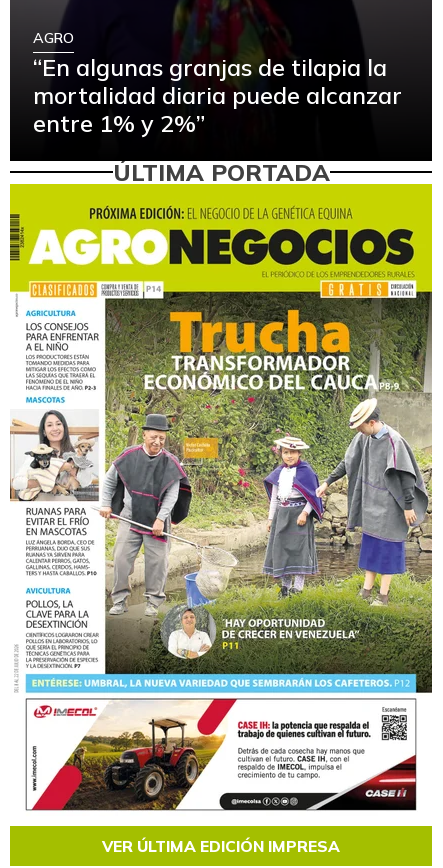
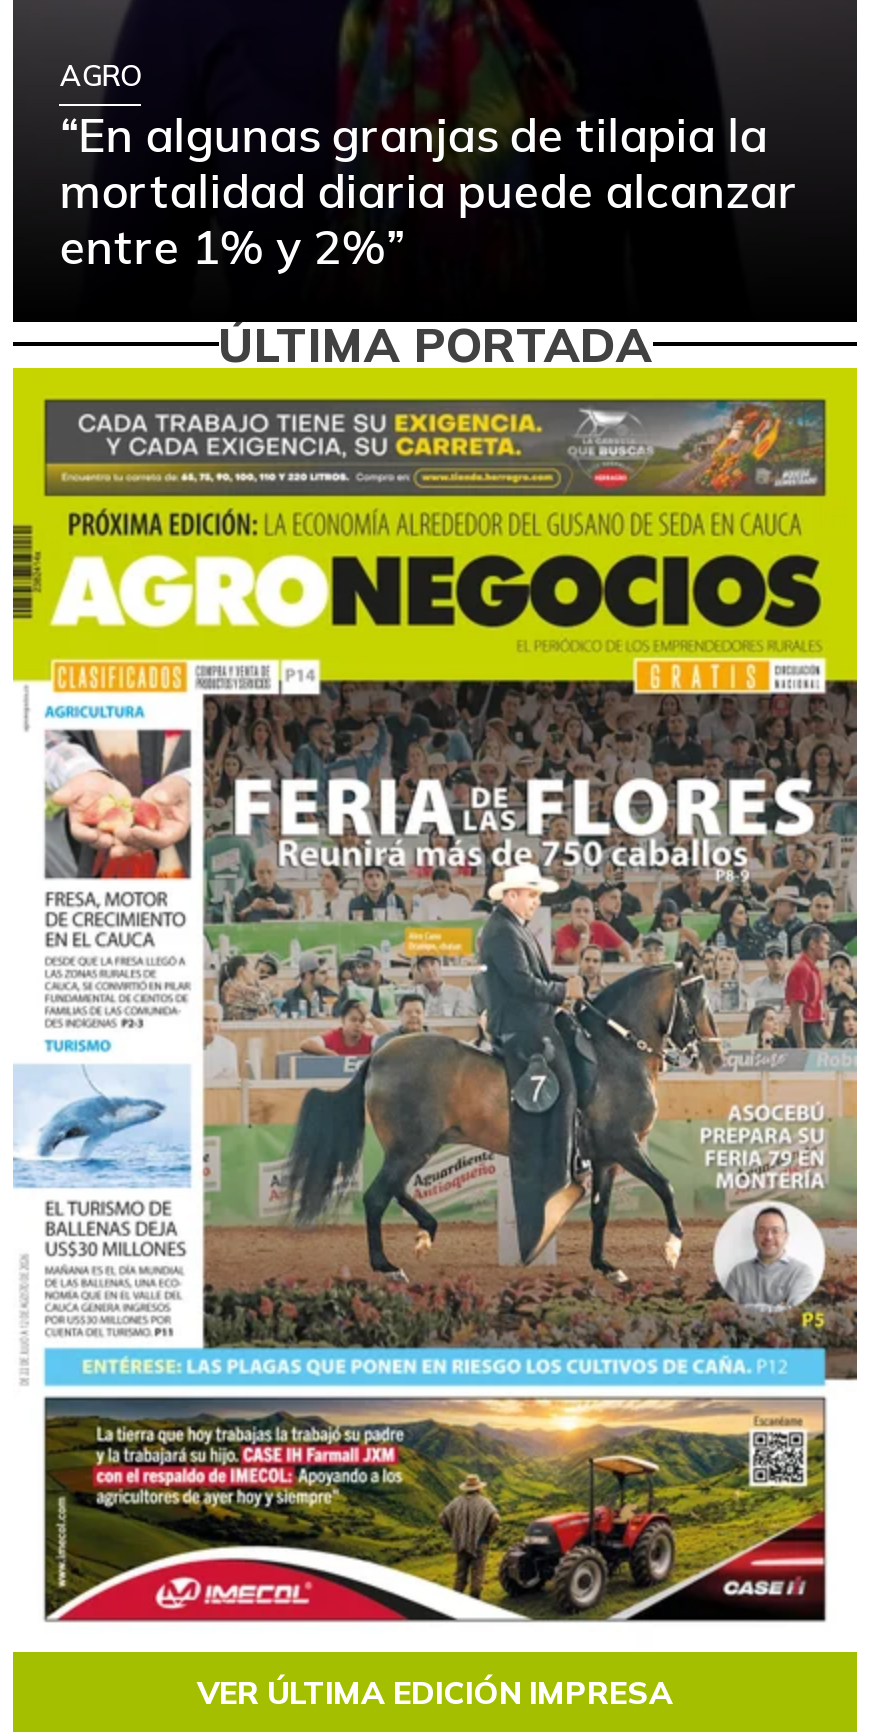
[9,200,433,811] [image] -> [11,398,859,1622] [image]

